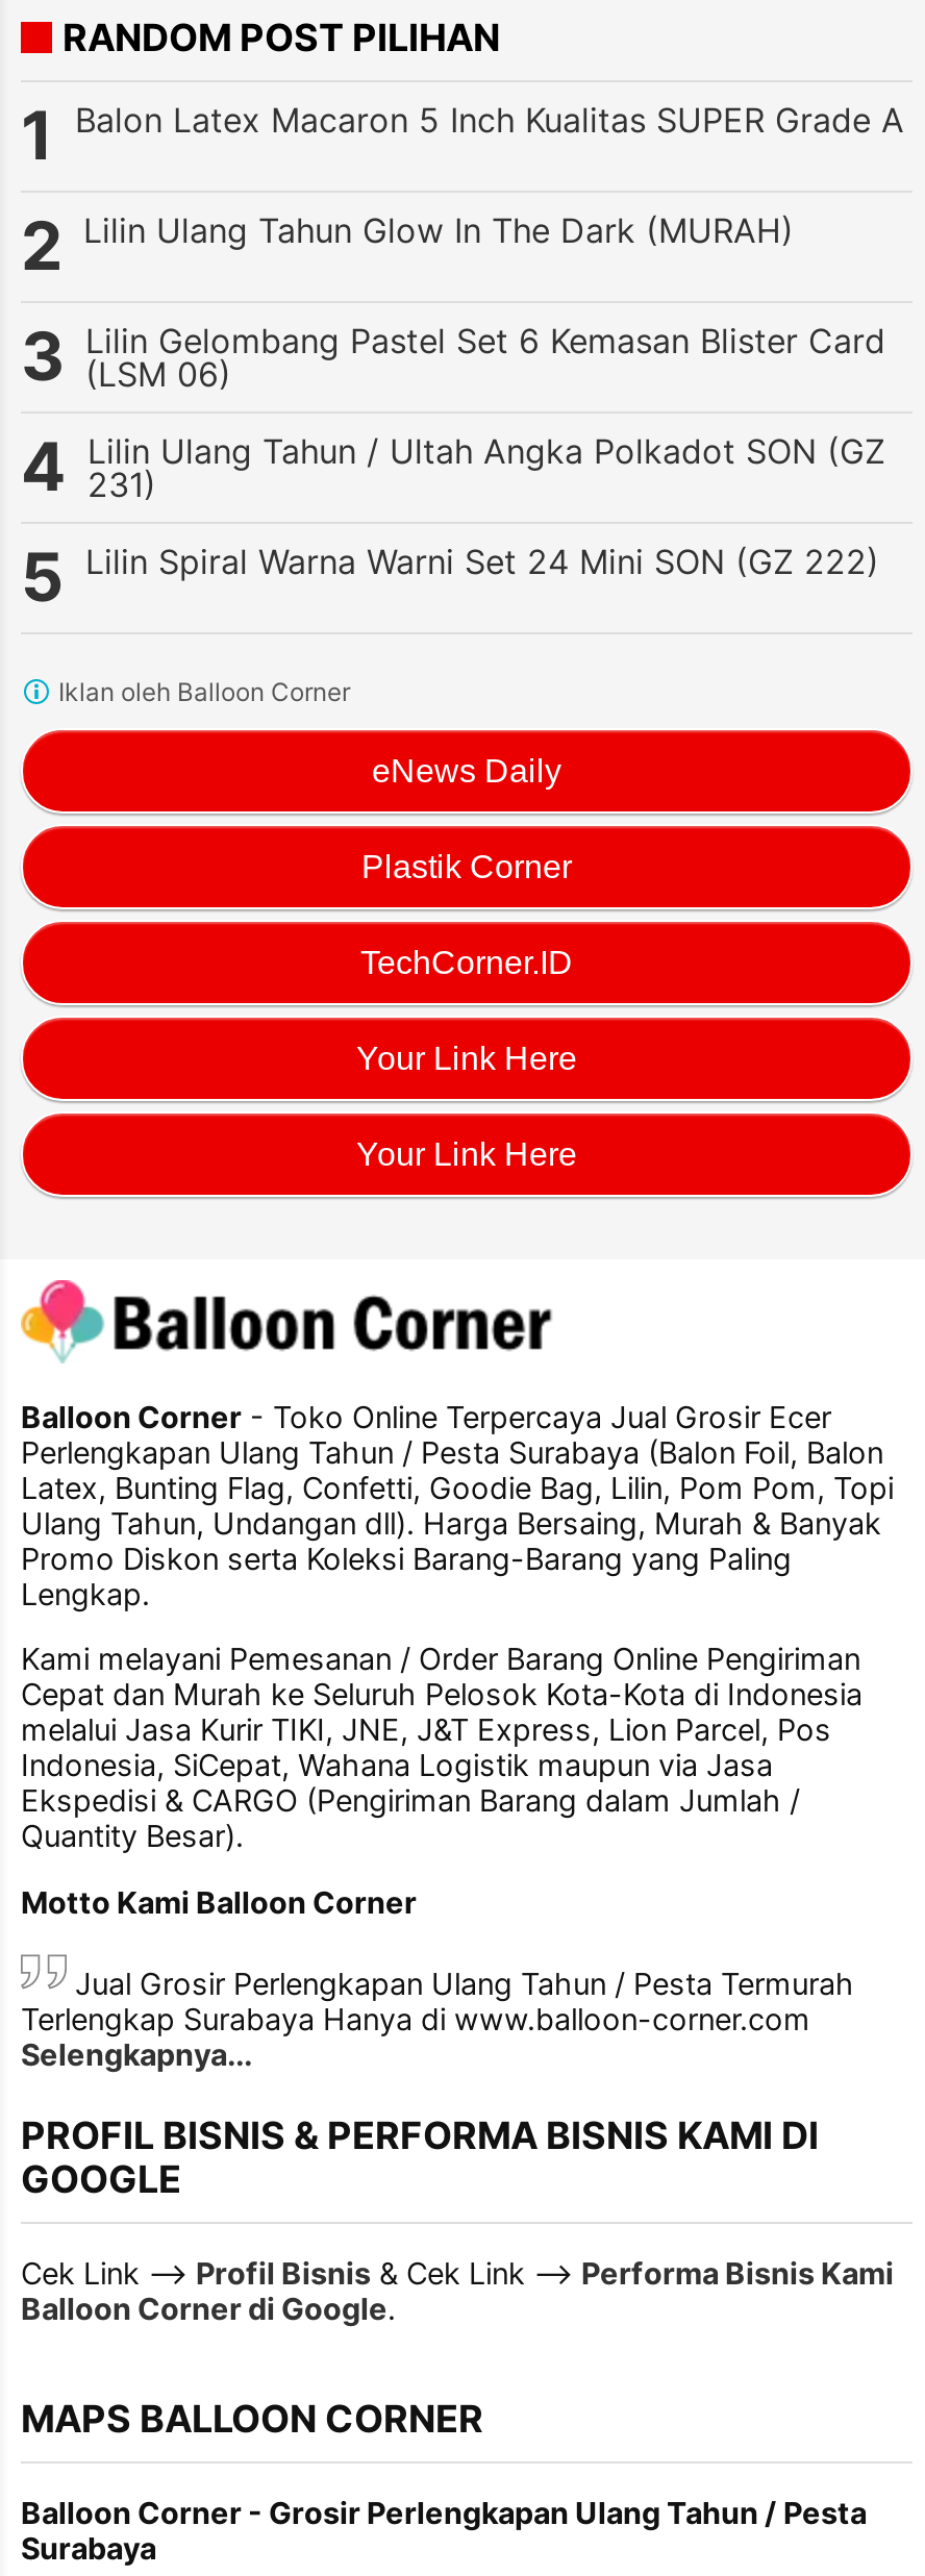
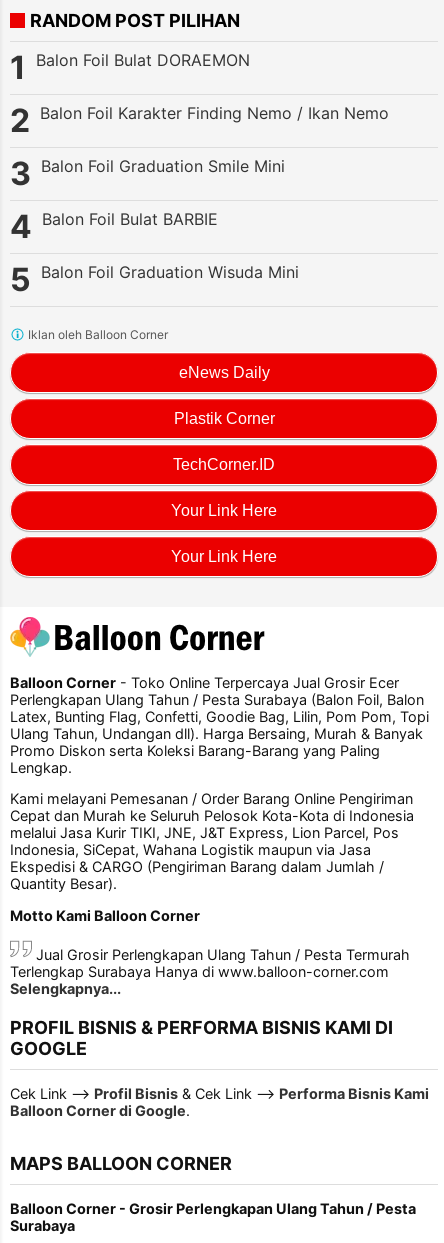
[75,98,904,140] Balon Latex Macaron 5 Inch Kualitas SUPER Grade A -> [36,50,250,70] Balon Foil Bulat DORAEMON
[83,209,794,250] Lilin Ulang Tahun Glow In The Dark (MURAH) -> [40,103,389,123] Balon Foil Karakter Finding Nemo / Ikan Nemo
[85,319,885,394] Lilin Gelombang Pastel Set 6 Kemasan Blister Card | (LSM 06) -> [41,156,285,176] Balon Foil Graduation Smile Mini
[87,430,885,505] Lilin Ulang Tahun / Ultah Angka Polkadot SON (GZ | 231) -> [42,209,218,229] Balon Foil Bulat BARBIE
[85,540,879,582] Lilin Spiral Warna Warni Set 24 Mini SON (GZ 222) -> [41,262,299,282] Balon Foil Graduation Wisuda Mini

